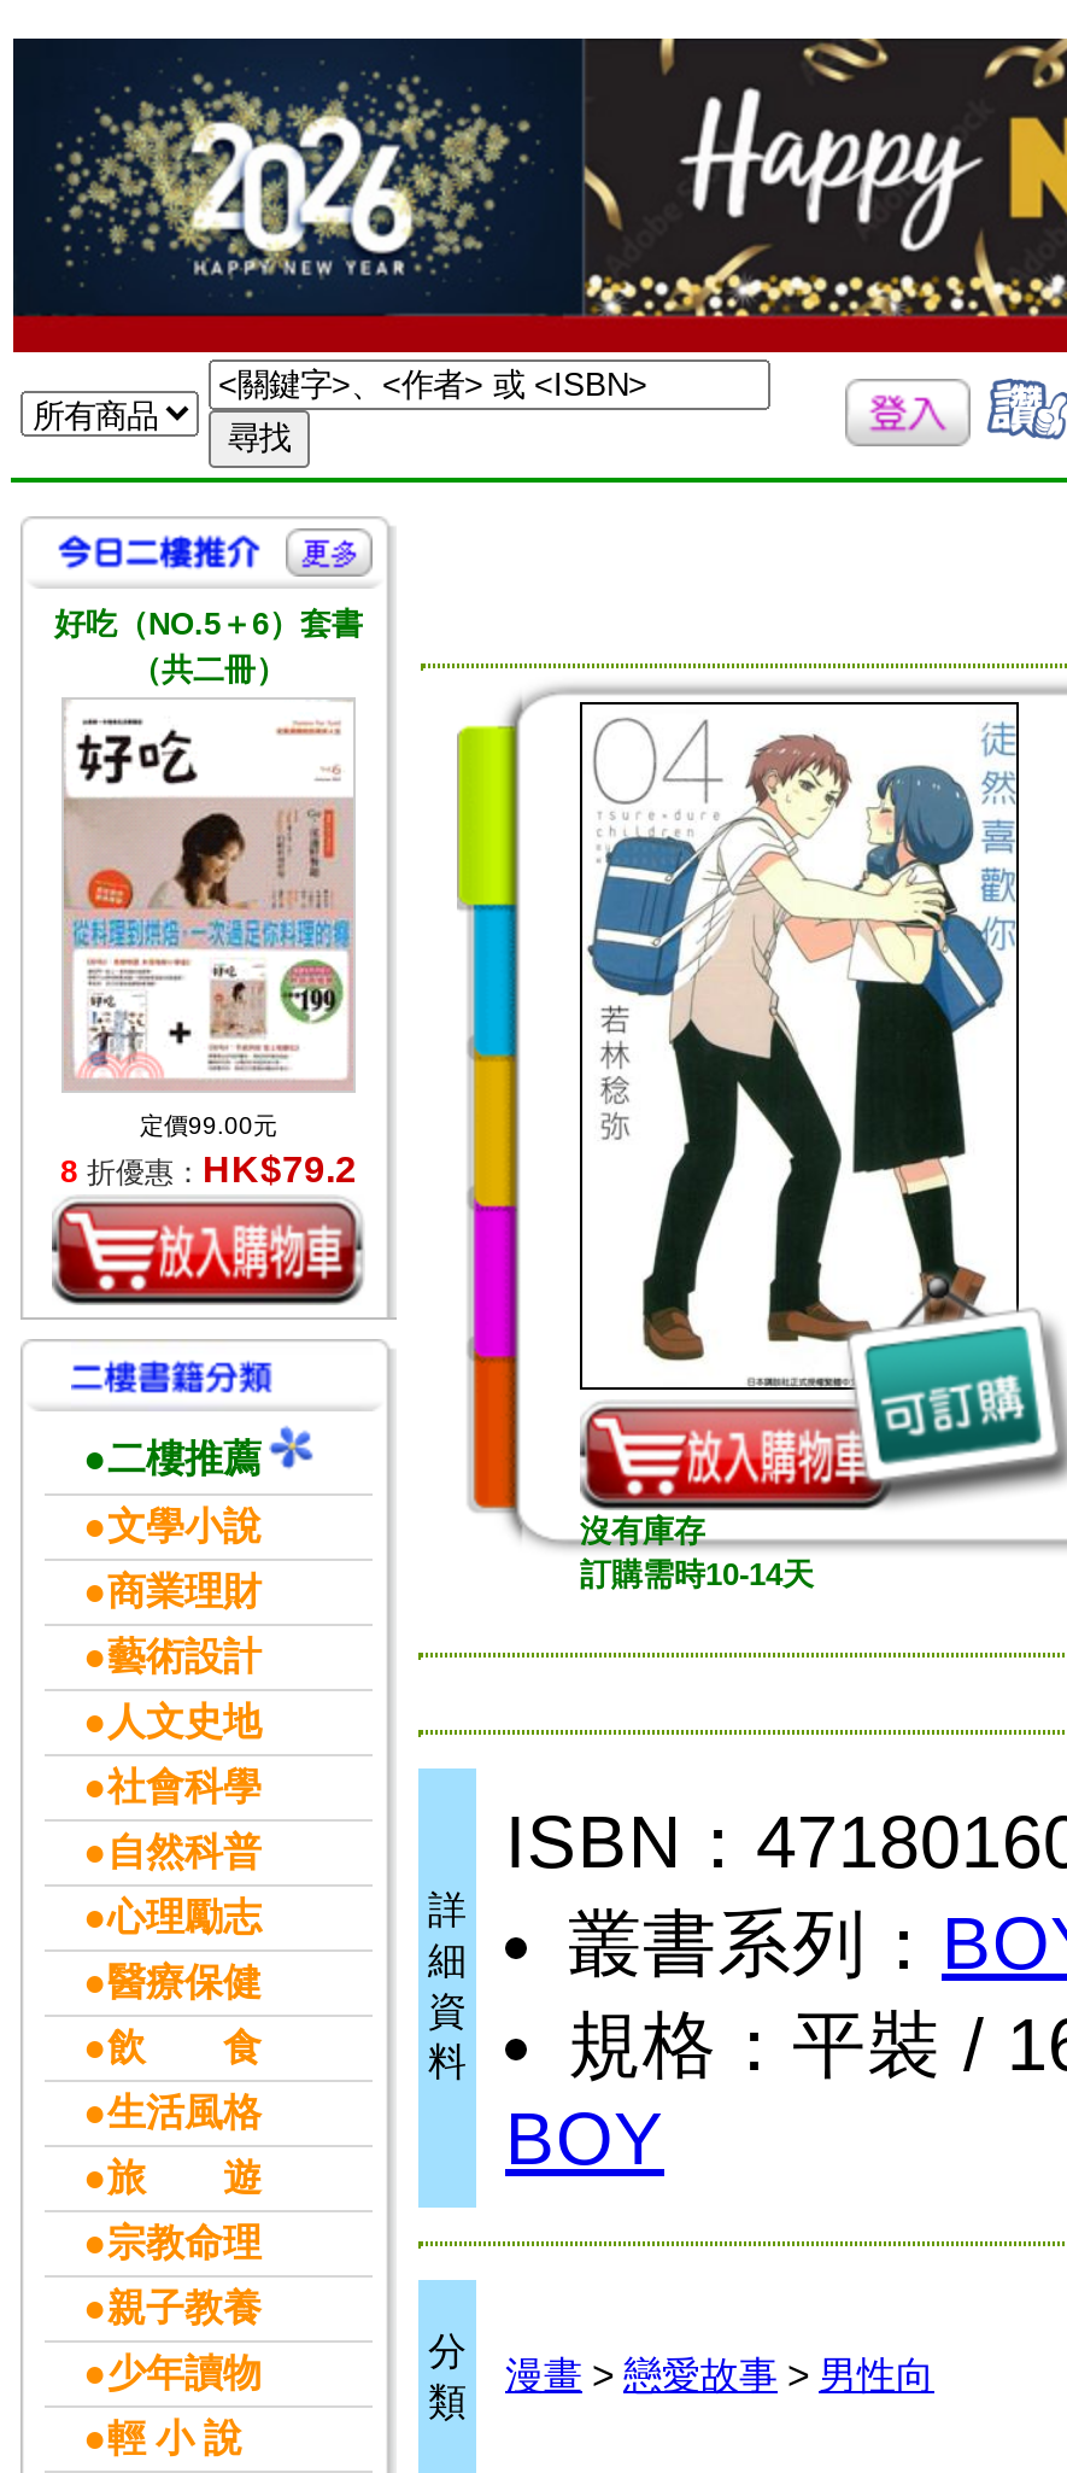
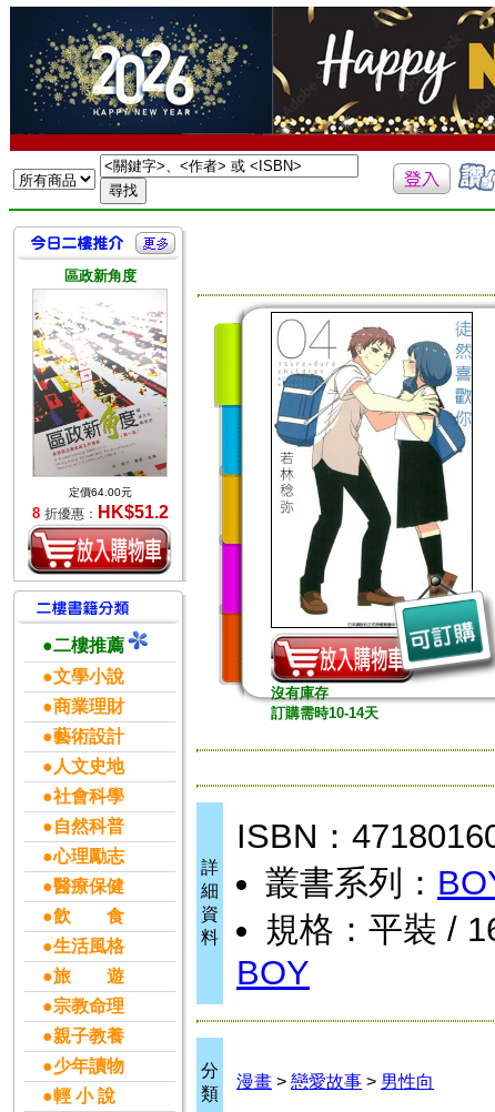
[54,606,363,688] 好吃（NO.5＋6）套書 | （共二冊） -> [64,267,136,284] 區政新角度
[60,717,357,1189] [image] | 定價99.00元 | 8折優惠：HK$79.2 -> [32,312,168,522] [image] | 定價64.00元 | 8折優惠：HK$51.2

